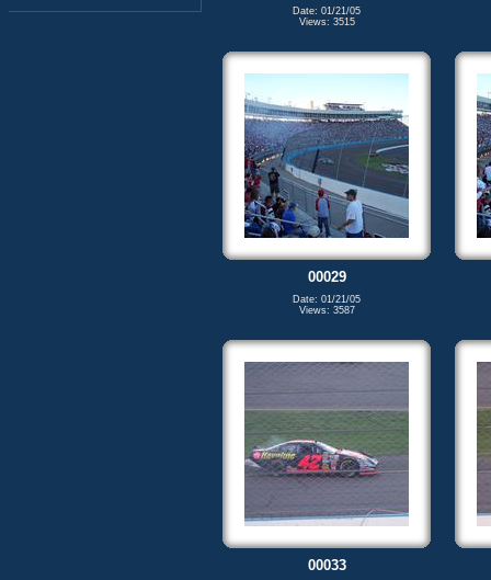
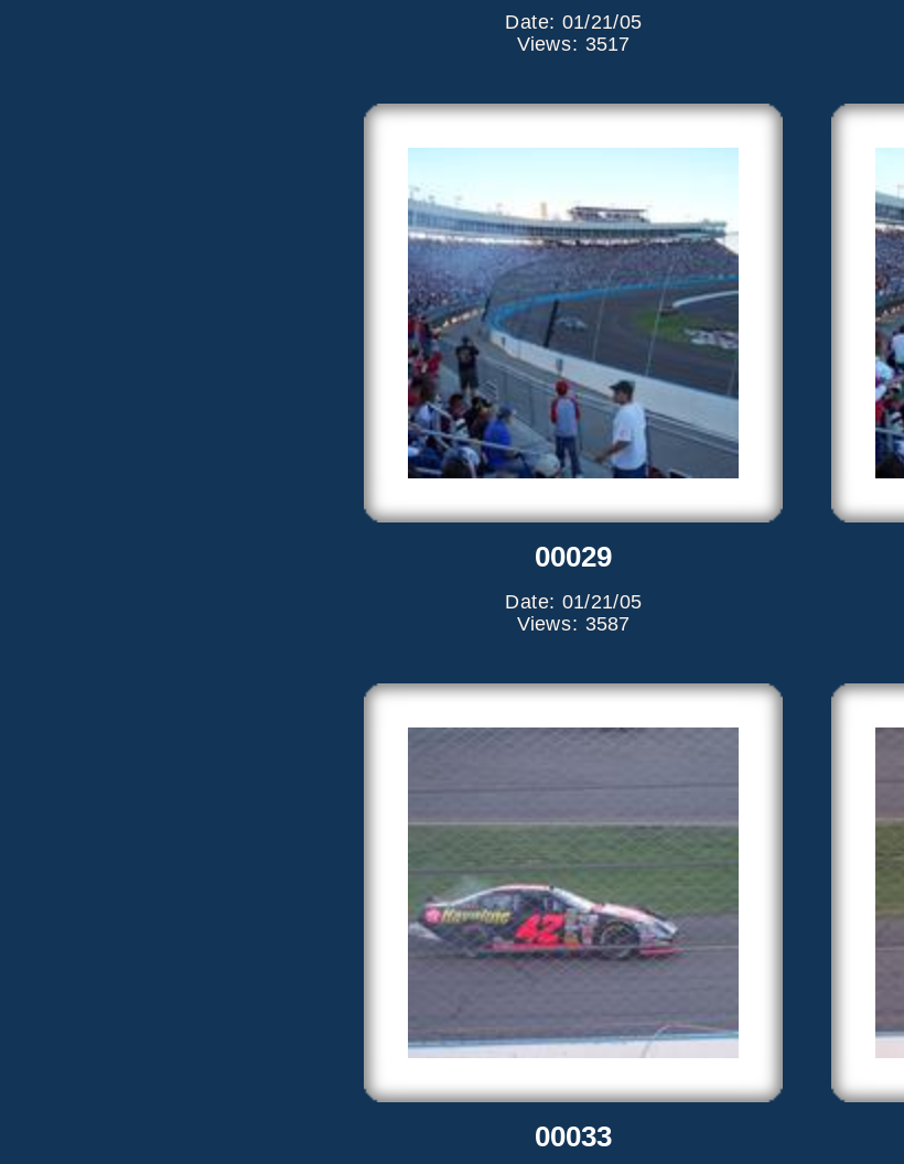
[299,16,355,27] Views: 3515 -> [517,32,629,54] Views: 3517

